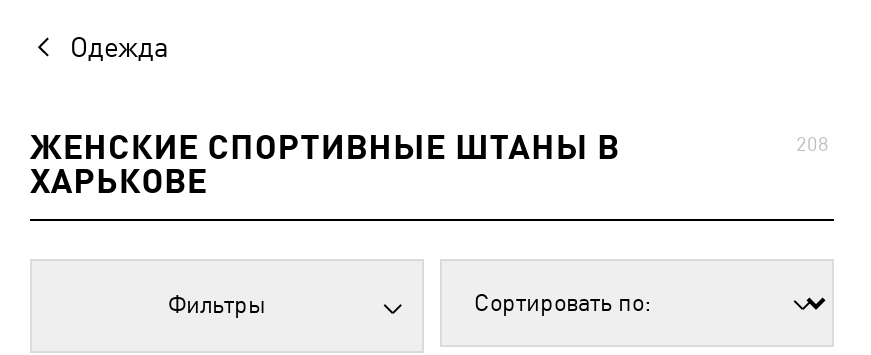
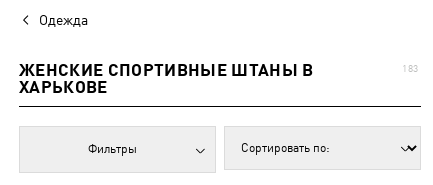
[796,131,834,155] 208 -> [402,62,421,74] 183

